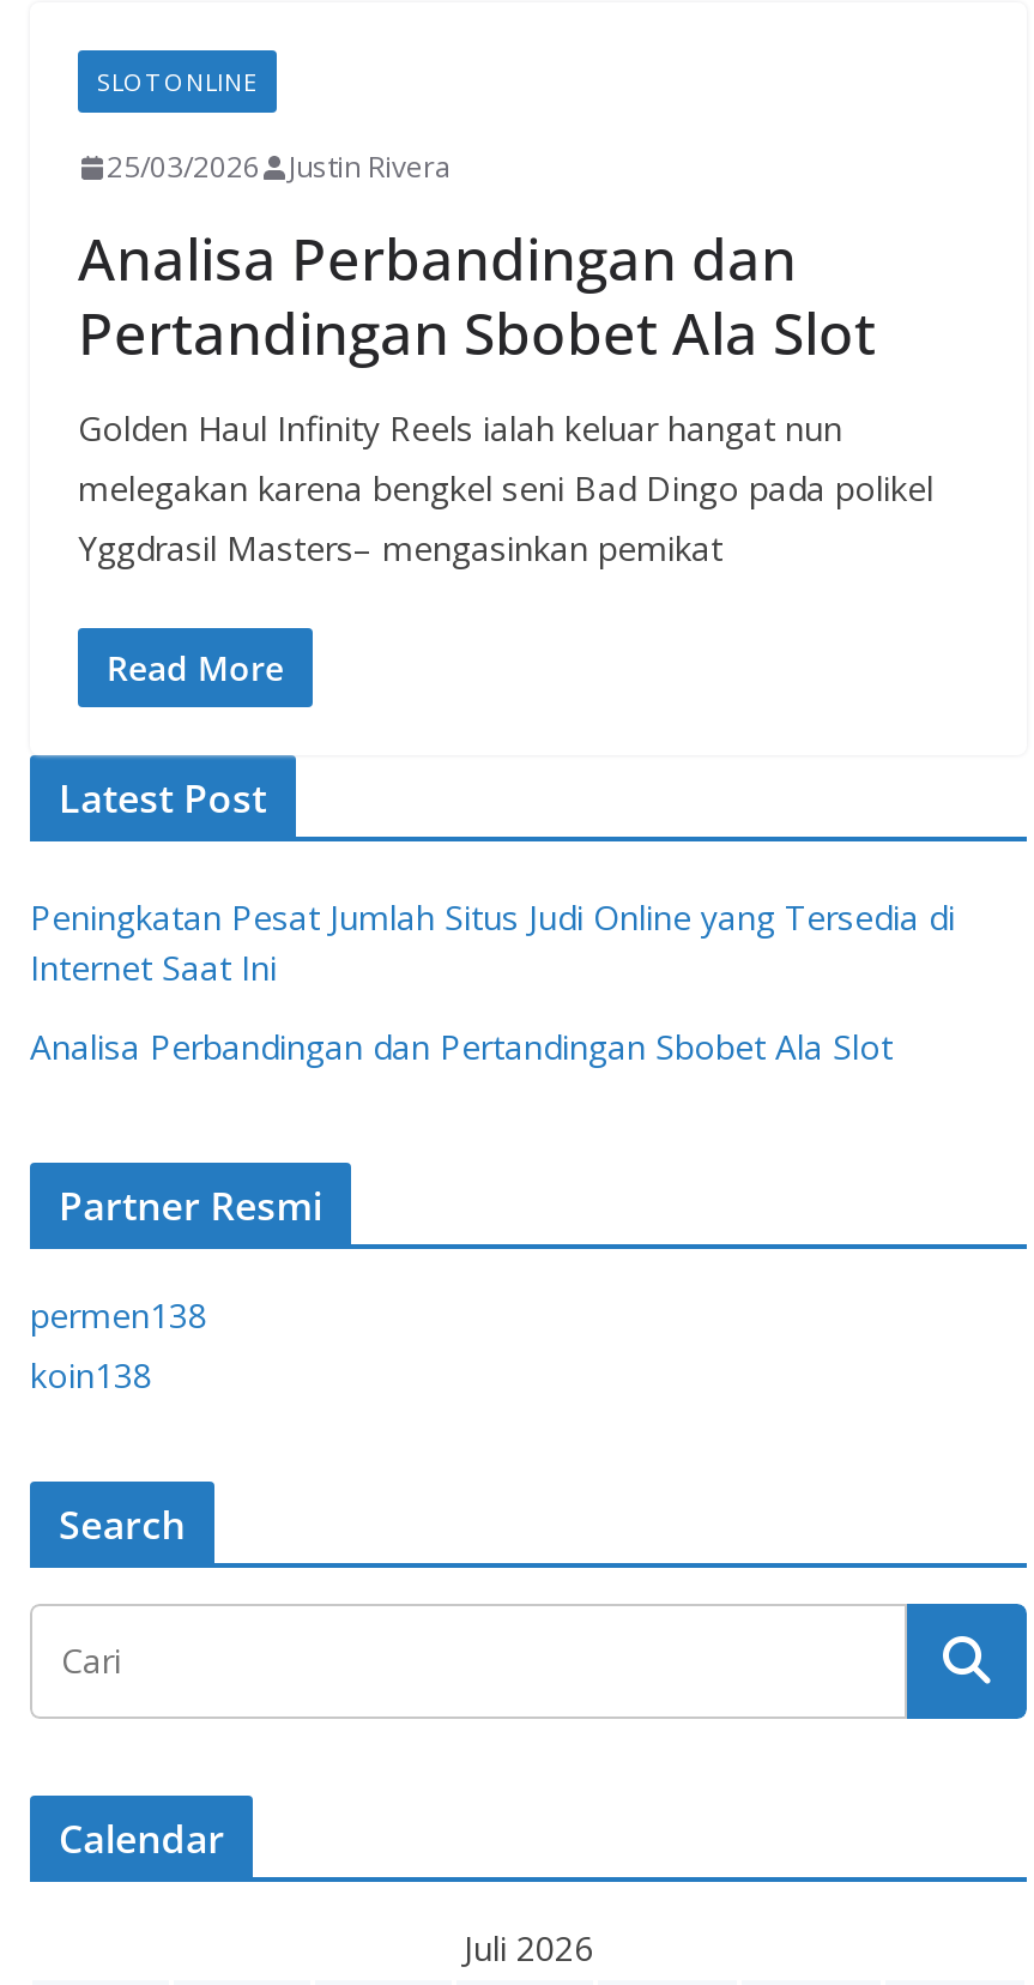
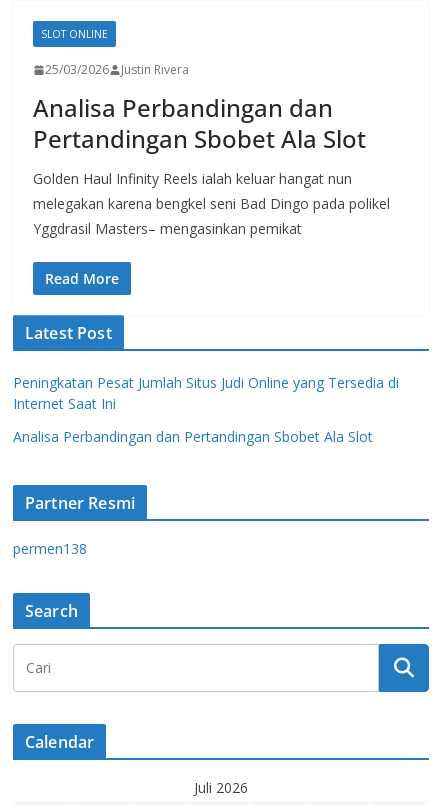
[30,1352,152,1398] koin138 -> none

